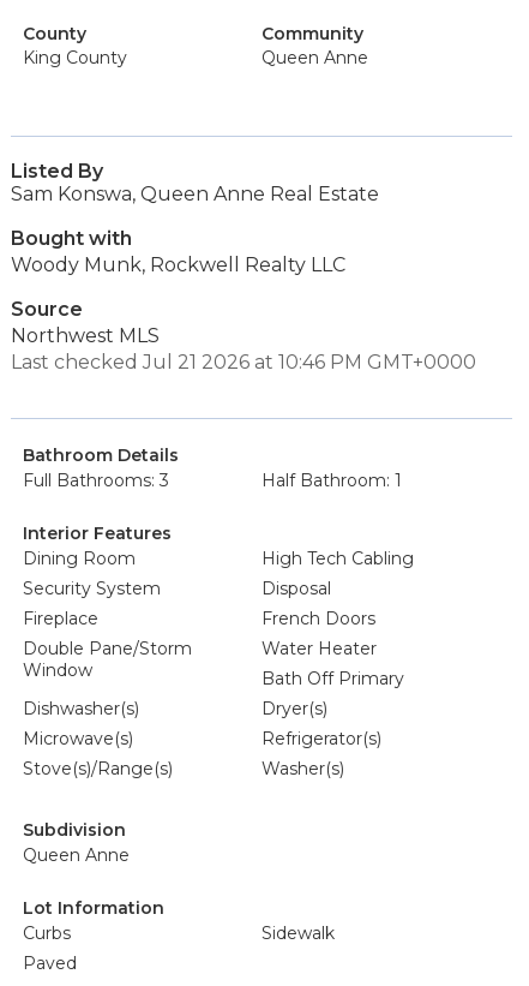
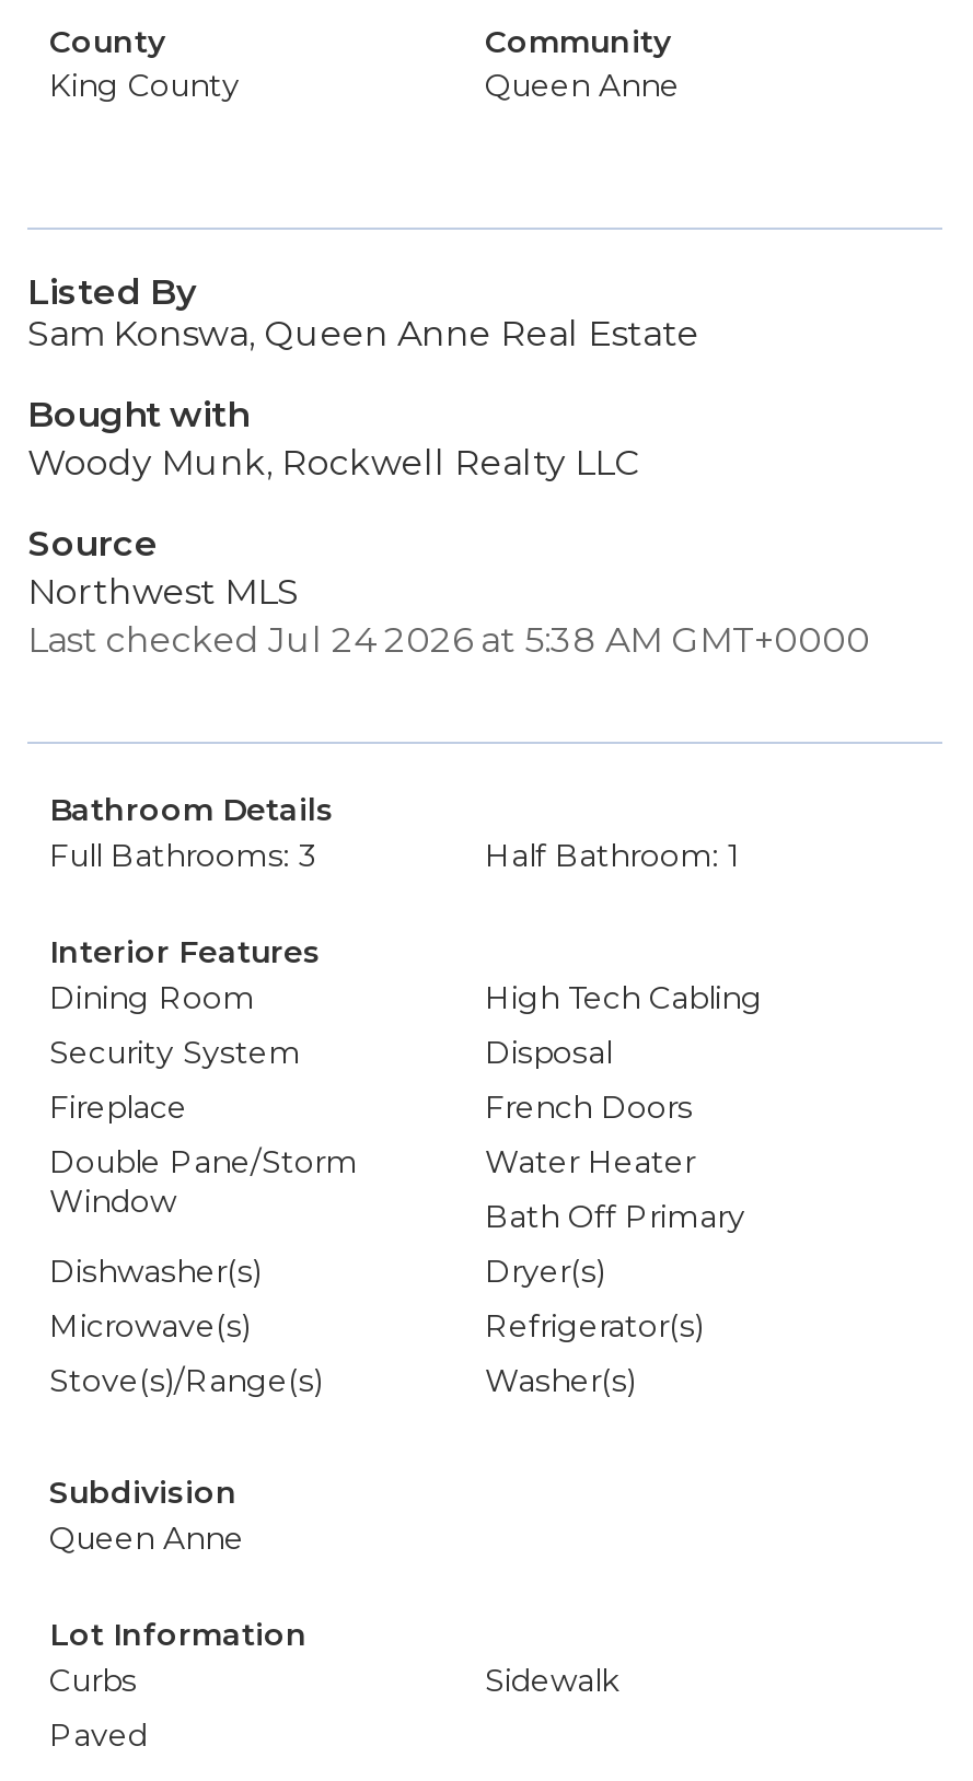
[11,351,476,374] Last checked Jul 21 2026 at 10:46 PM GMT+0000 -> [27,619,870,661] Last checked Jul 24 2026 at 5:38 AM GMT+0000

